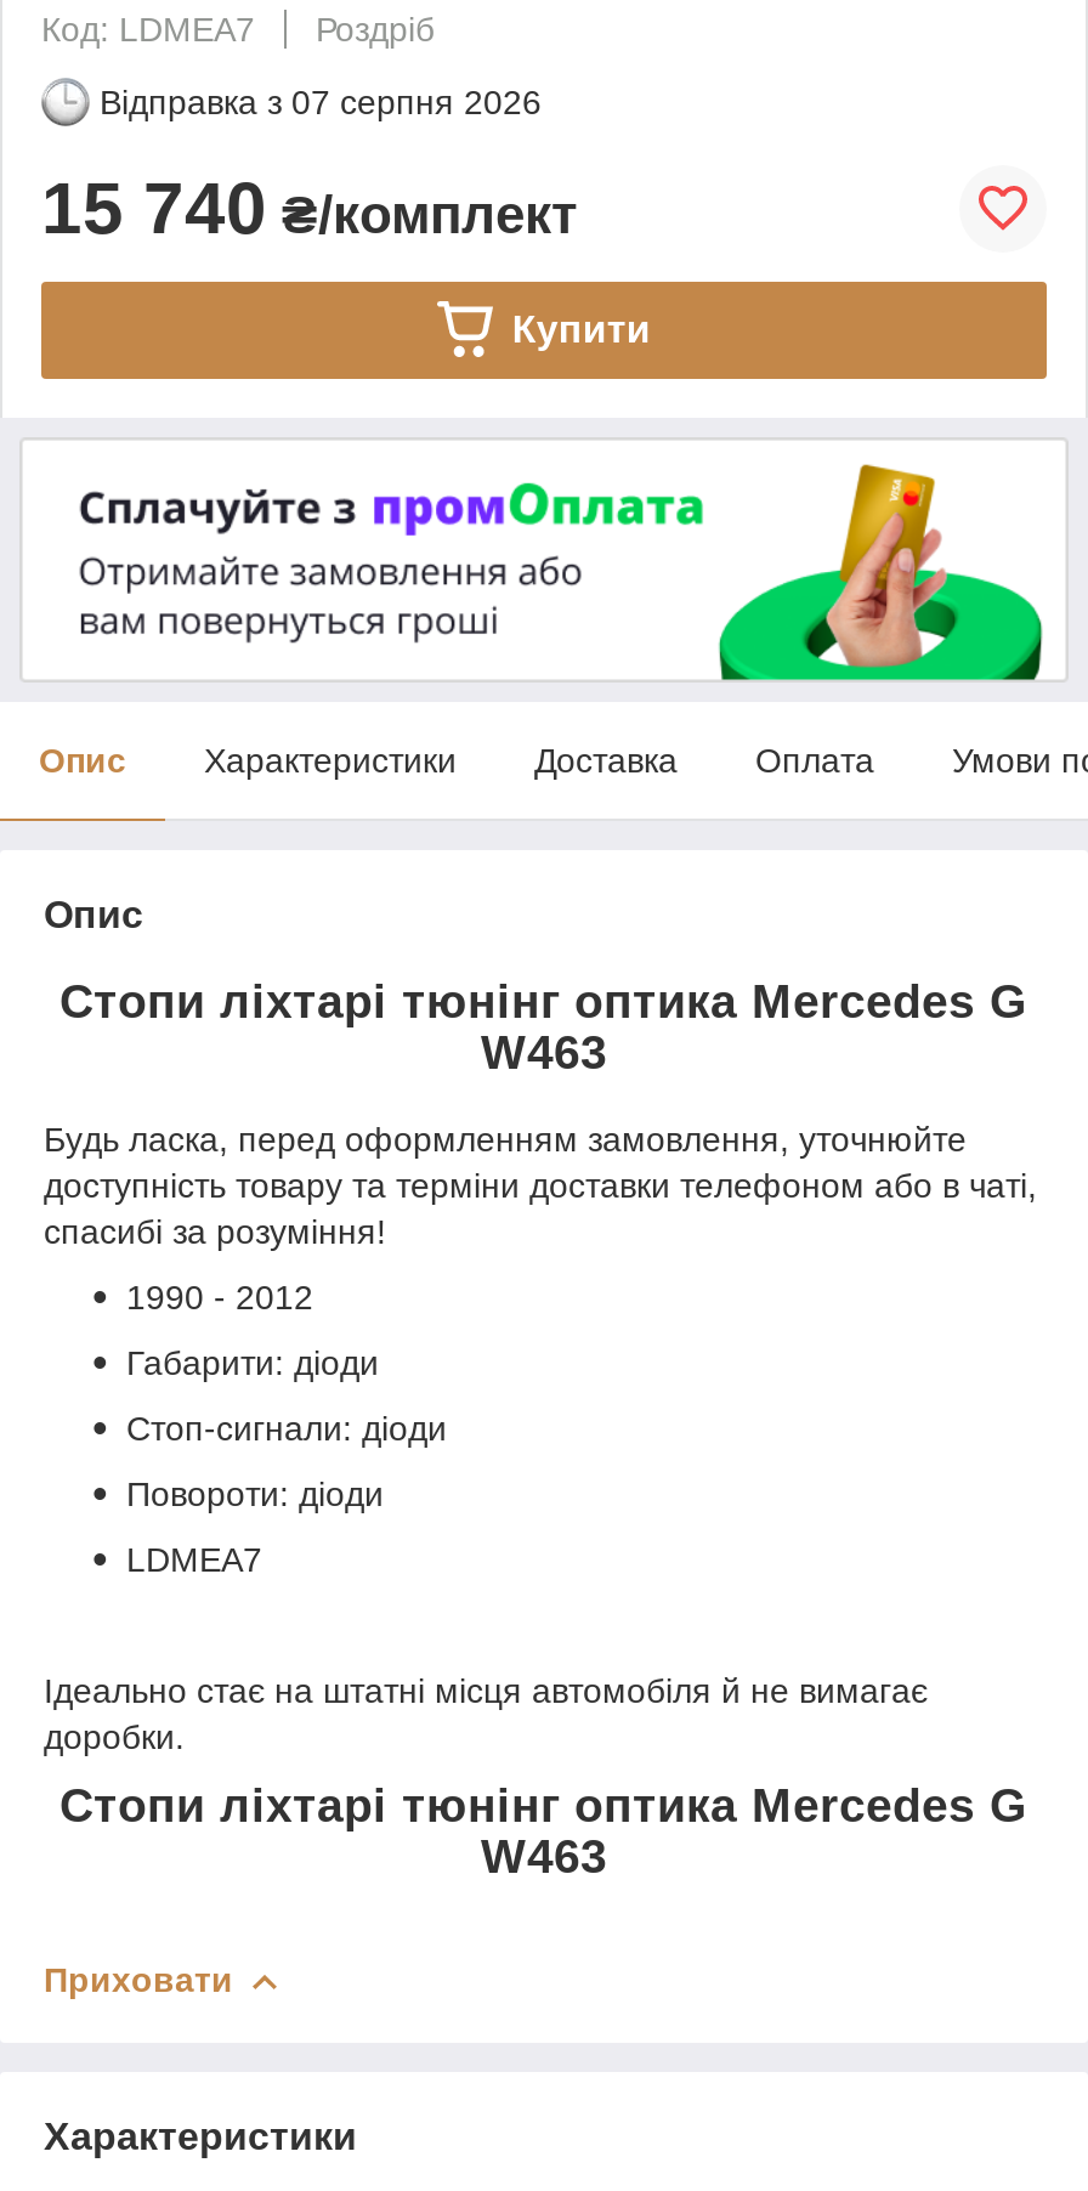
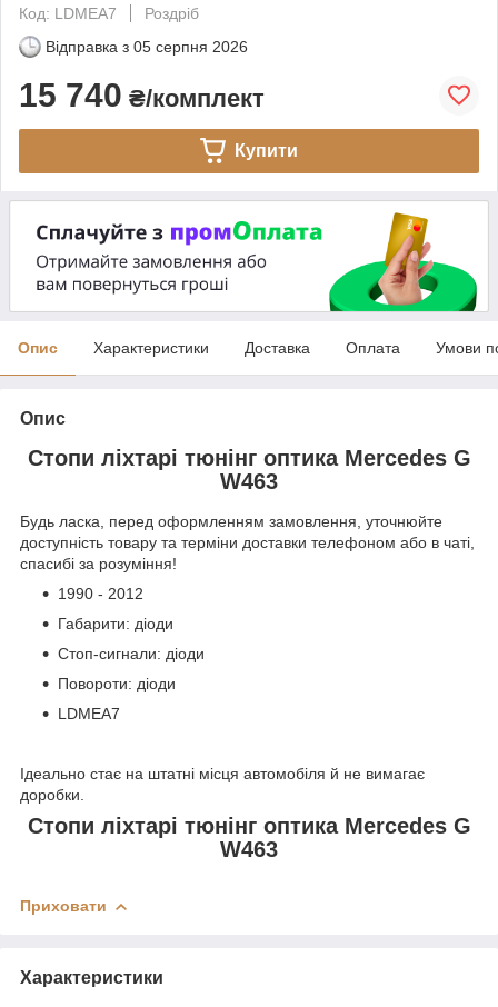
[100,82,542,121] Відправка з 07 серпня 2026 -> [46,38,248,55] Відправка з 05 серпня 2026

